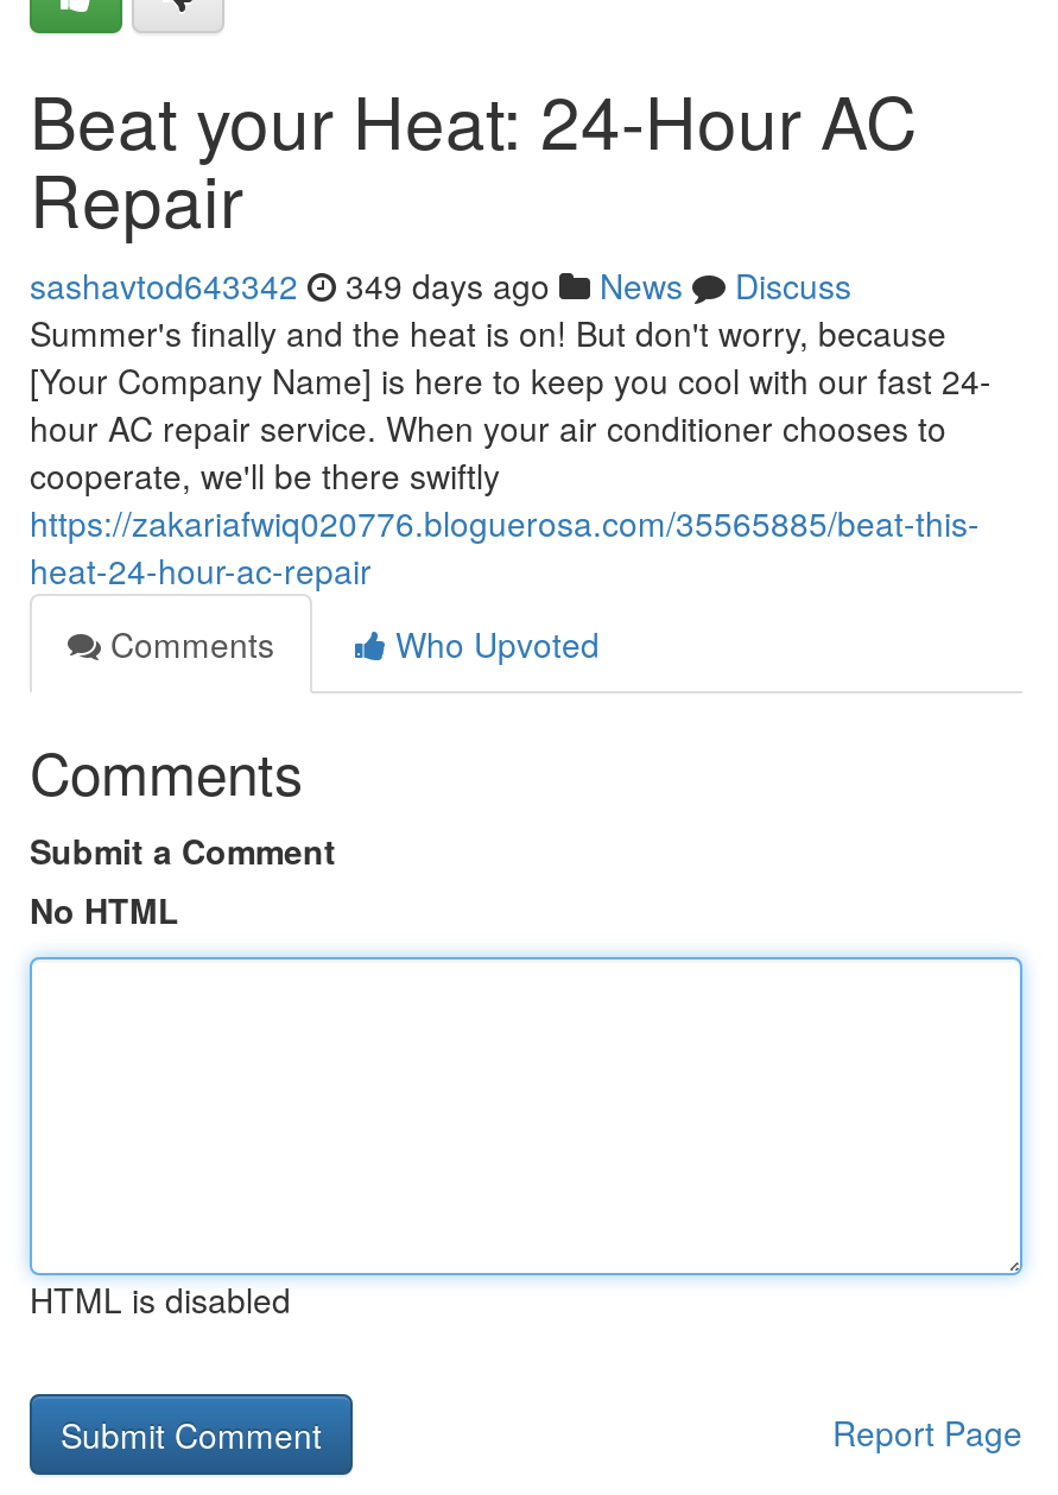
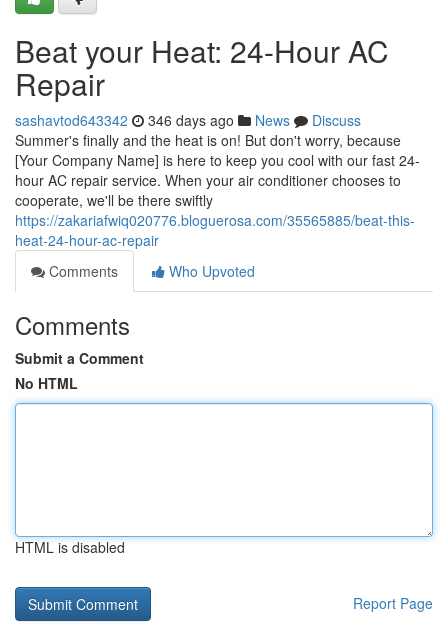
[30,261,851,309] sashavtod643342 349 days ago News Discuss -> [15,110,361,130] sashavtod643342 346 days ago News Discuss

